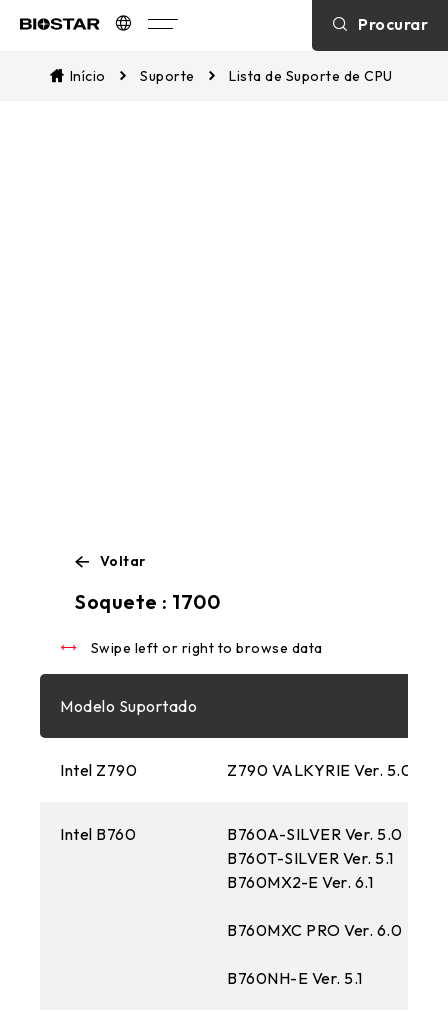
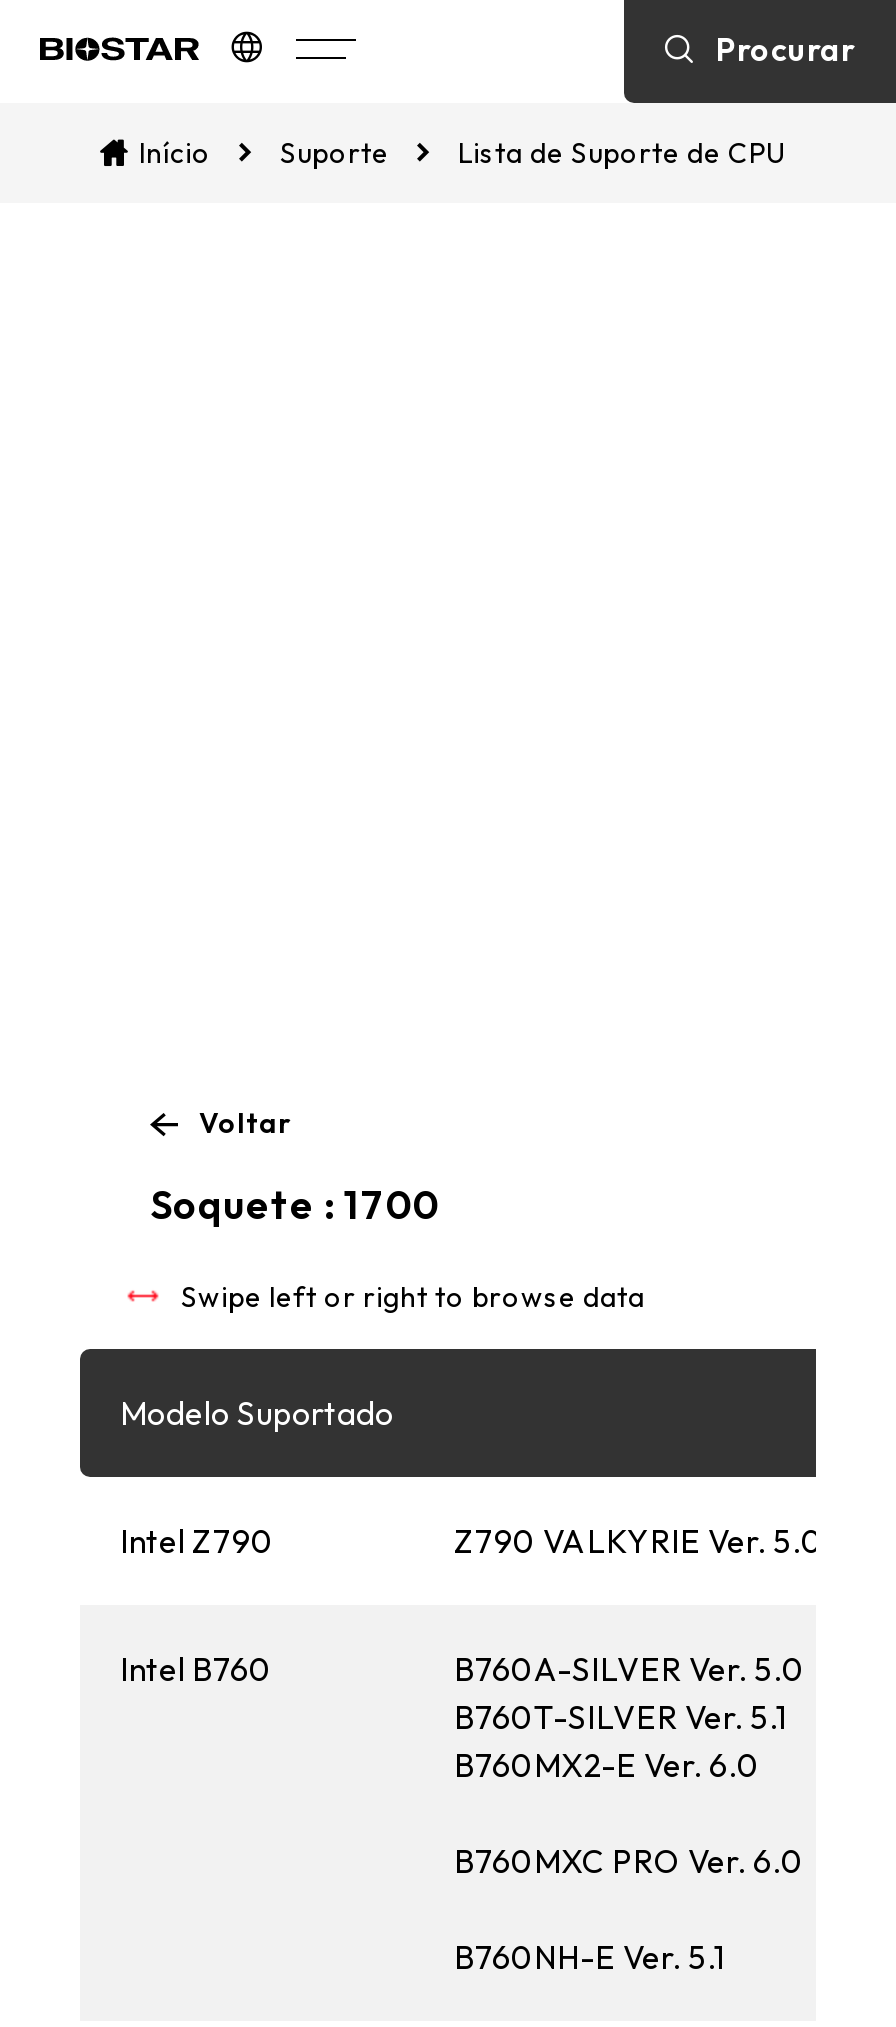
[227,872,373,892] B760MX2-E Ver. 6.1 -> [454,1745,760,1785] B760MX2-E Ver. 6.0

